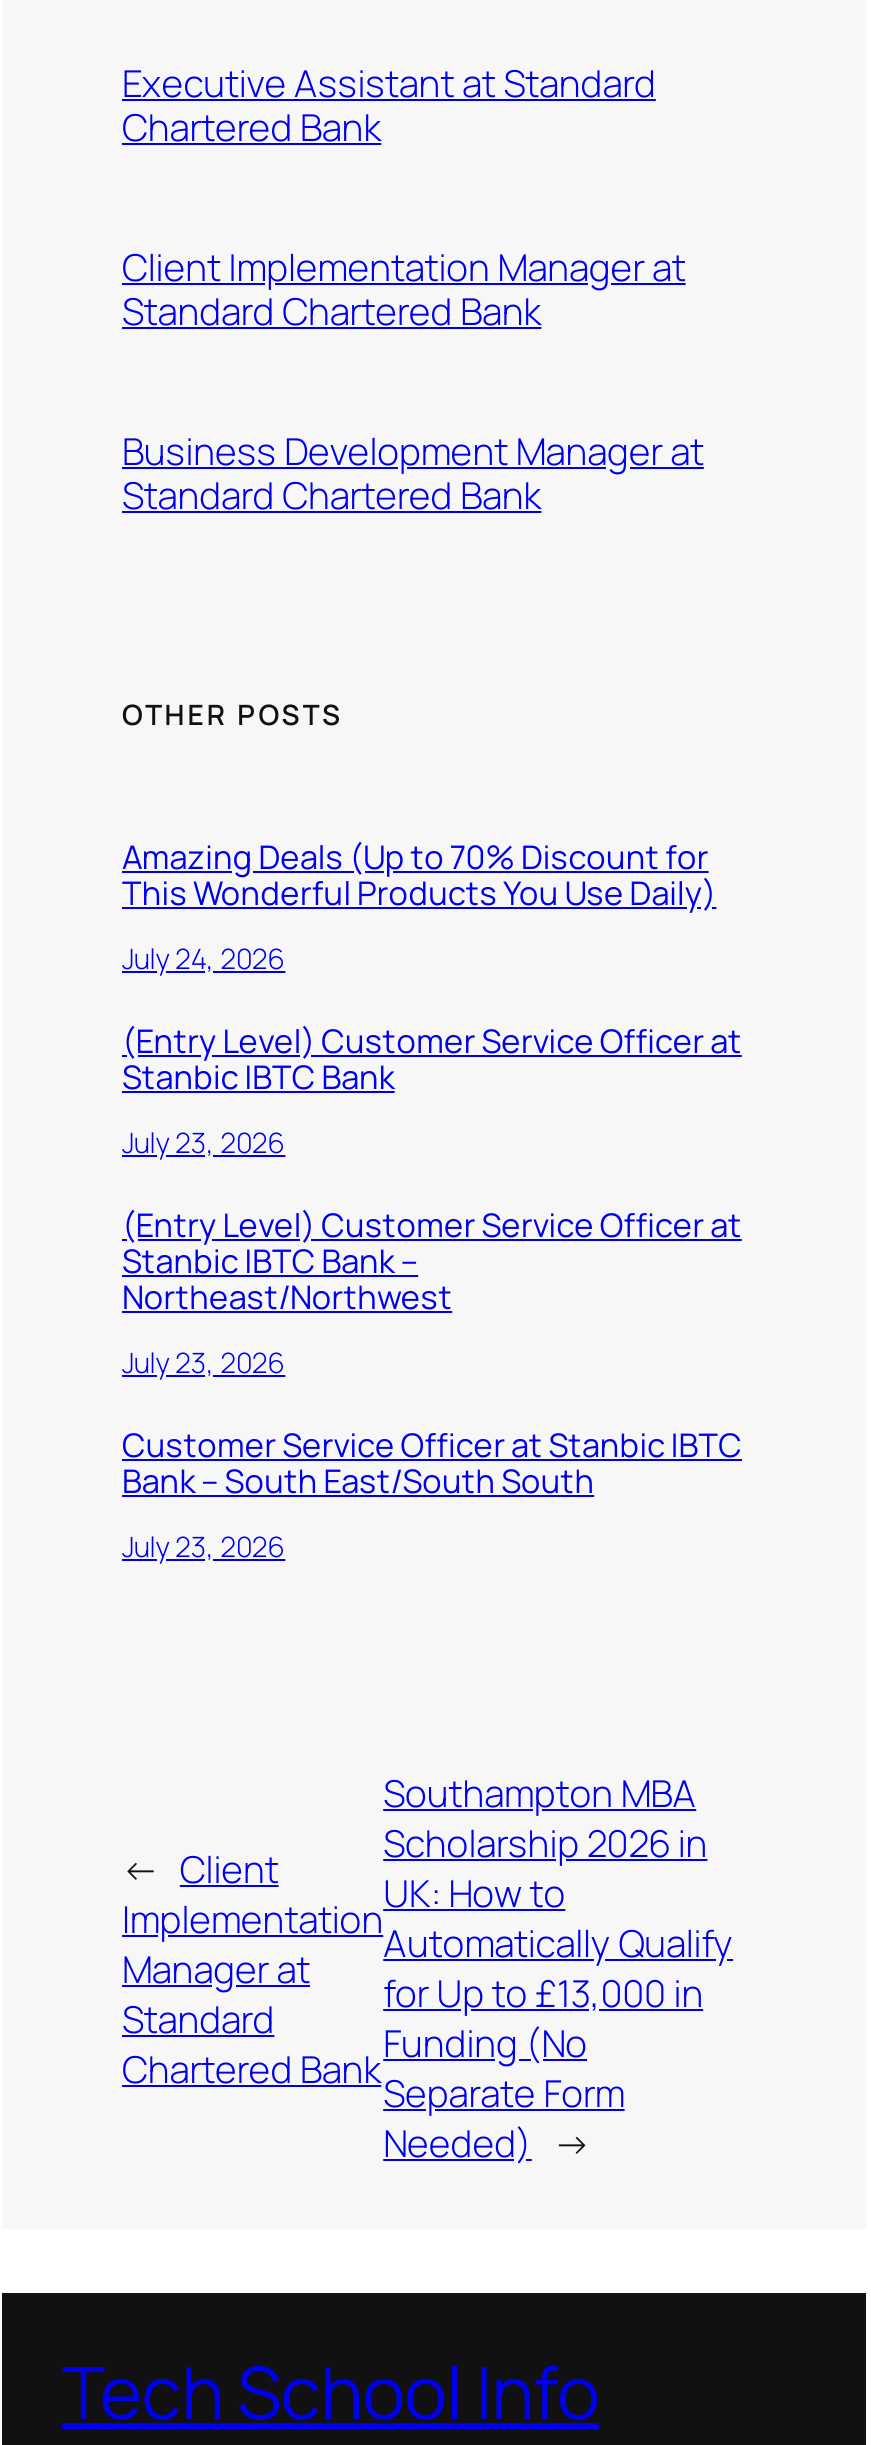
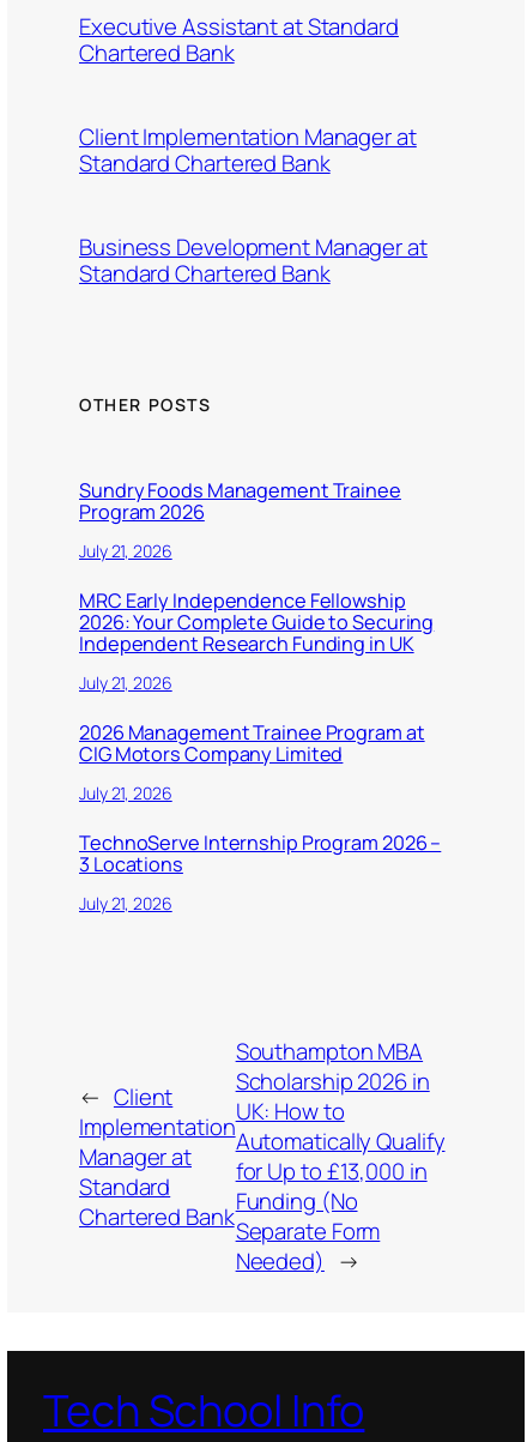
[122,836,716,916] Amazing Deals (Up to 70% Discount for | This Wonderful Products You Use Daily) -> [79,477,401,525] Sundry Foods Management Trainee | Program 2026
[122,939,285,977] July 24, 2026 -> [79,539,172,562] July 21, 2026
[122,1020,742,1100] (Entry Level) Customer Service Officer at | Stanbic IBTC Bank -> [79,588,434,657] MRC Early Independence Fellowship | 2026: Your Complete Guide to Securing | Independent Research Funding in UK
[122,1123,285,1161] July 23, 2026 -> [79,671,172,694] July 21, 2026
[122,1203,742,1319] (Entry Level) Customer Service Officer at | Stanbic IBTC Bank – | Northeast/Northwest -> [79,719,425,767] 2026 Management Trainee Program at | CIG Motors Company Limited
[122,1342,285,1380] July 23, 2026 -> [79,781,172,804] July 21, 2026
[122,1423,742,1503] Customer Service Officer at Stanbic IBTC | Bank – South East/South South -> [79,830,441,878] TechnoServe Internship Program 2026 – | 3 Locations
[122,1526,285,1564] July 23, 2026 -> [79,891,172,914] July 21, 2026

